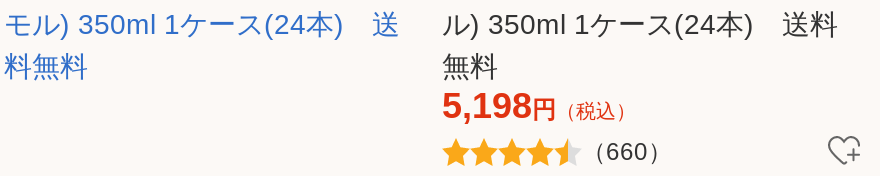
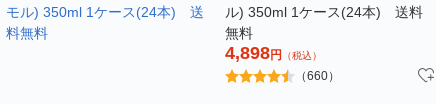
[442,86,636,126] 5,198円（税込） -> [225,43,322,63] 4,898円（税込）

